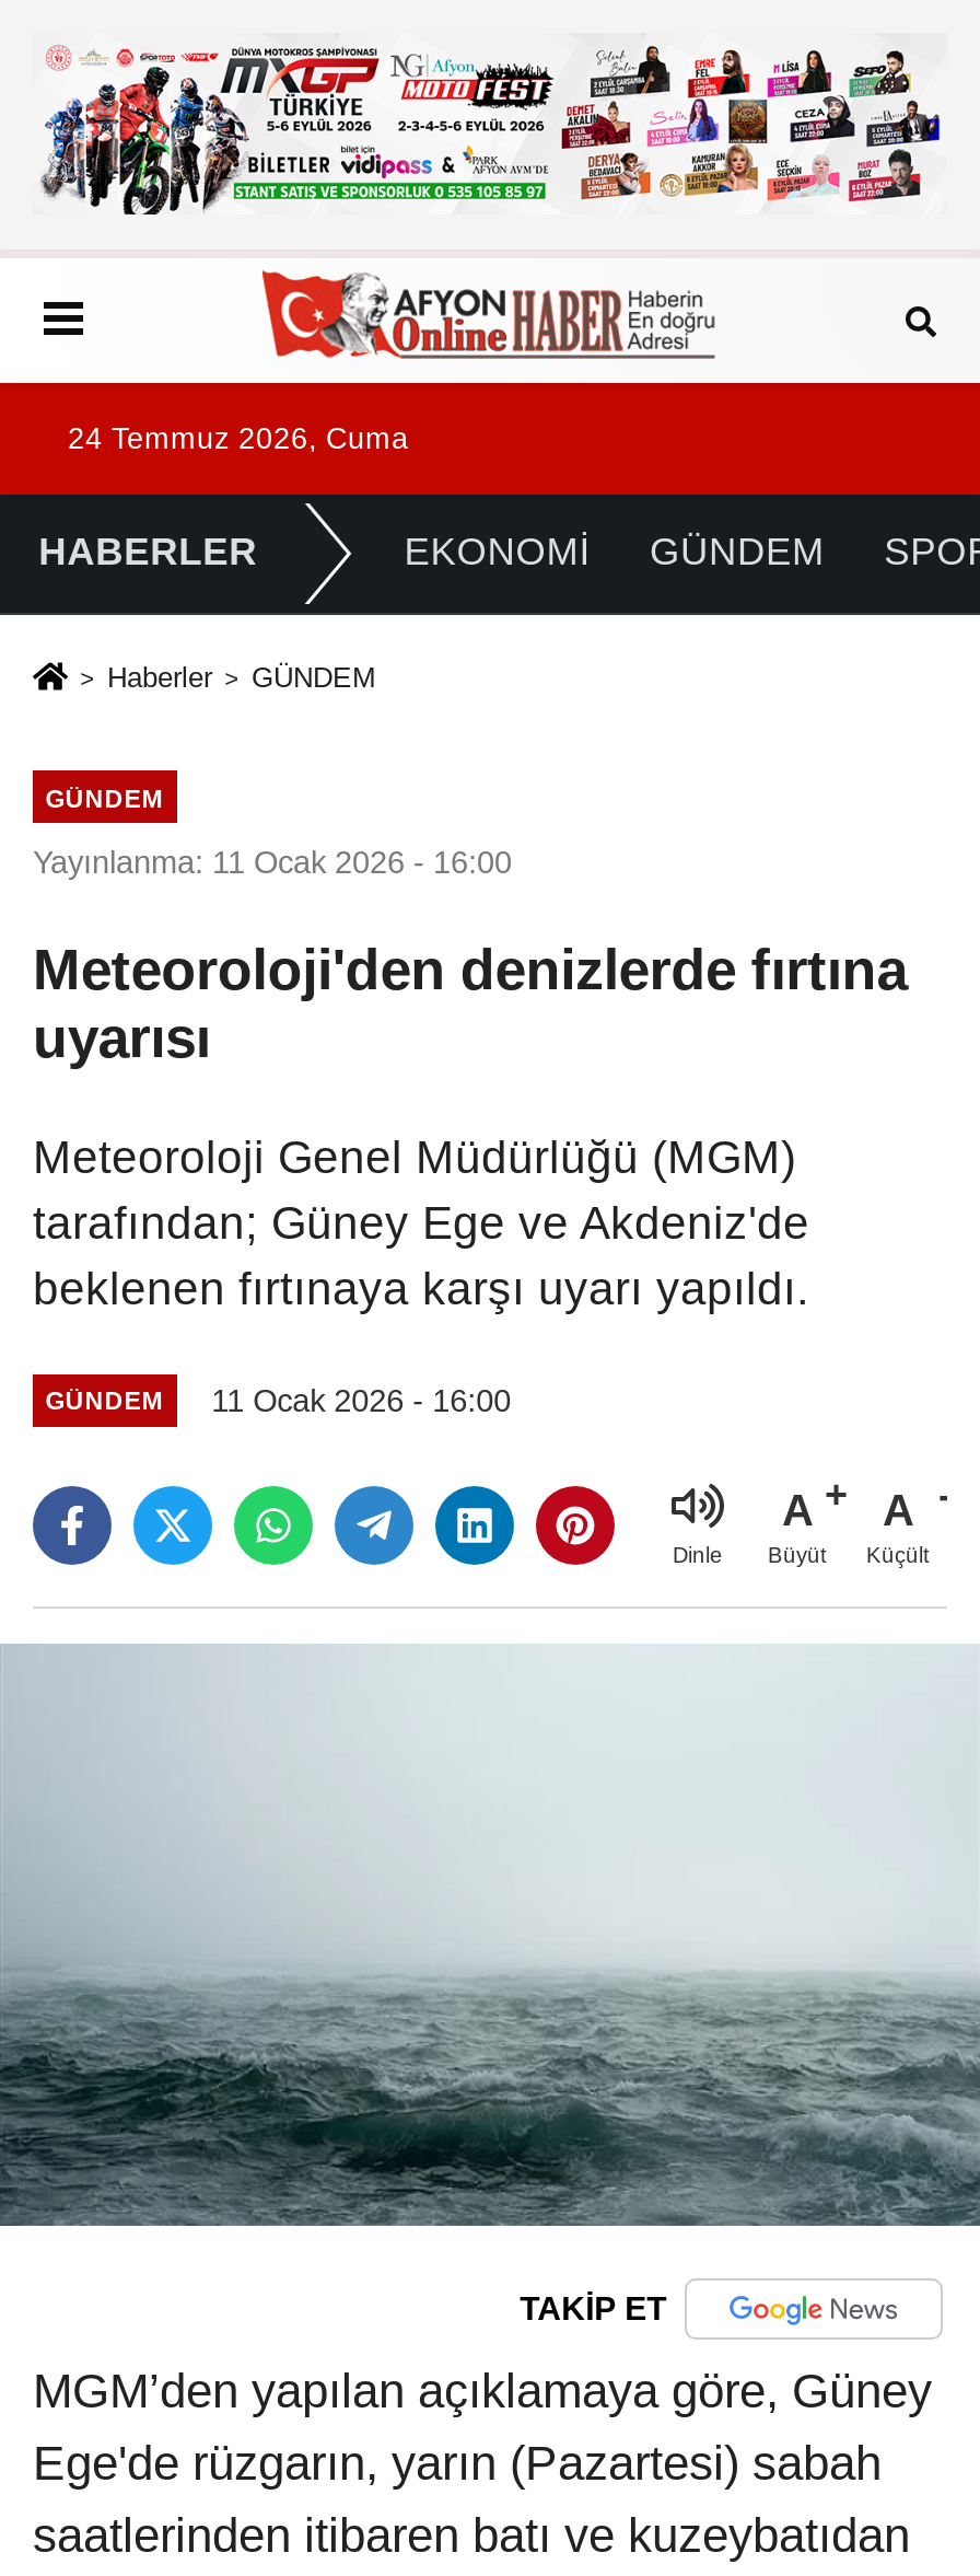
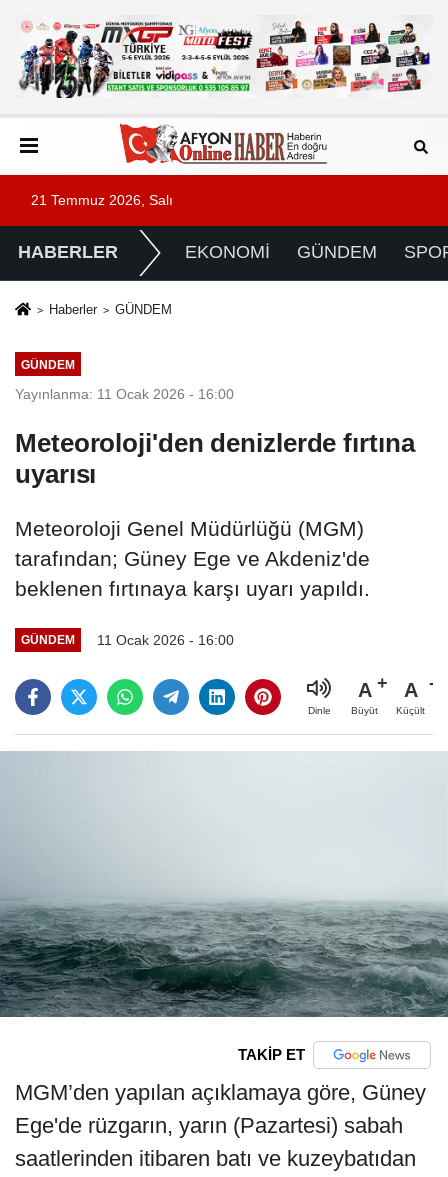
[68,422,409,455] 24 Temmuz 2026, Cuma -> [31,193,173,208] 21 Temmuz 2026, Salı

